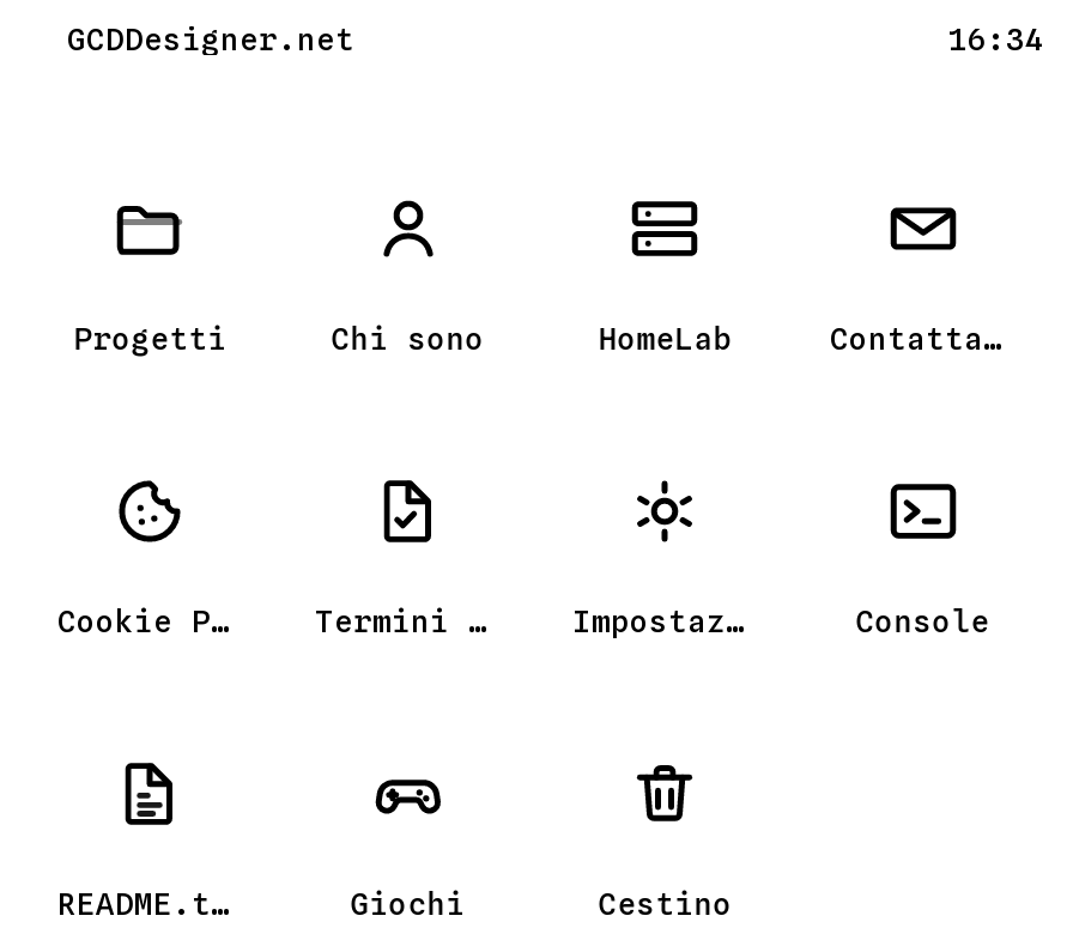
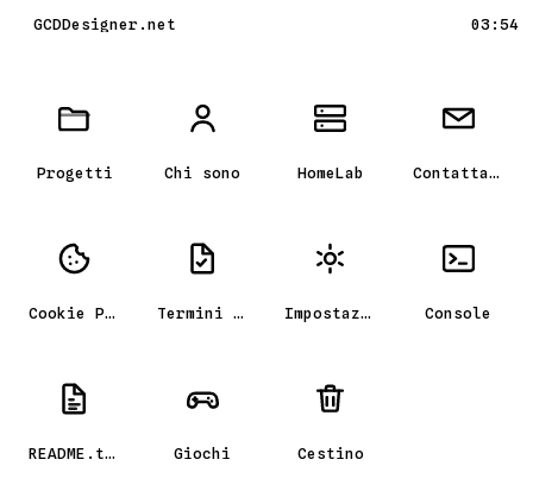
[948,22,1044,57] 16:34 -> [471,15,519,33] 03:54

